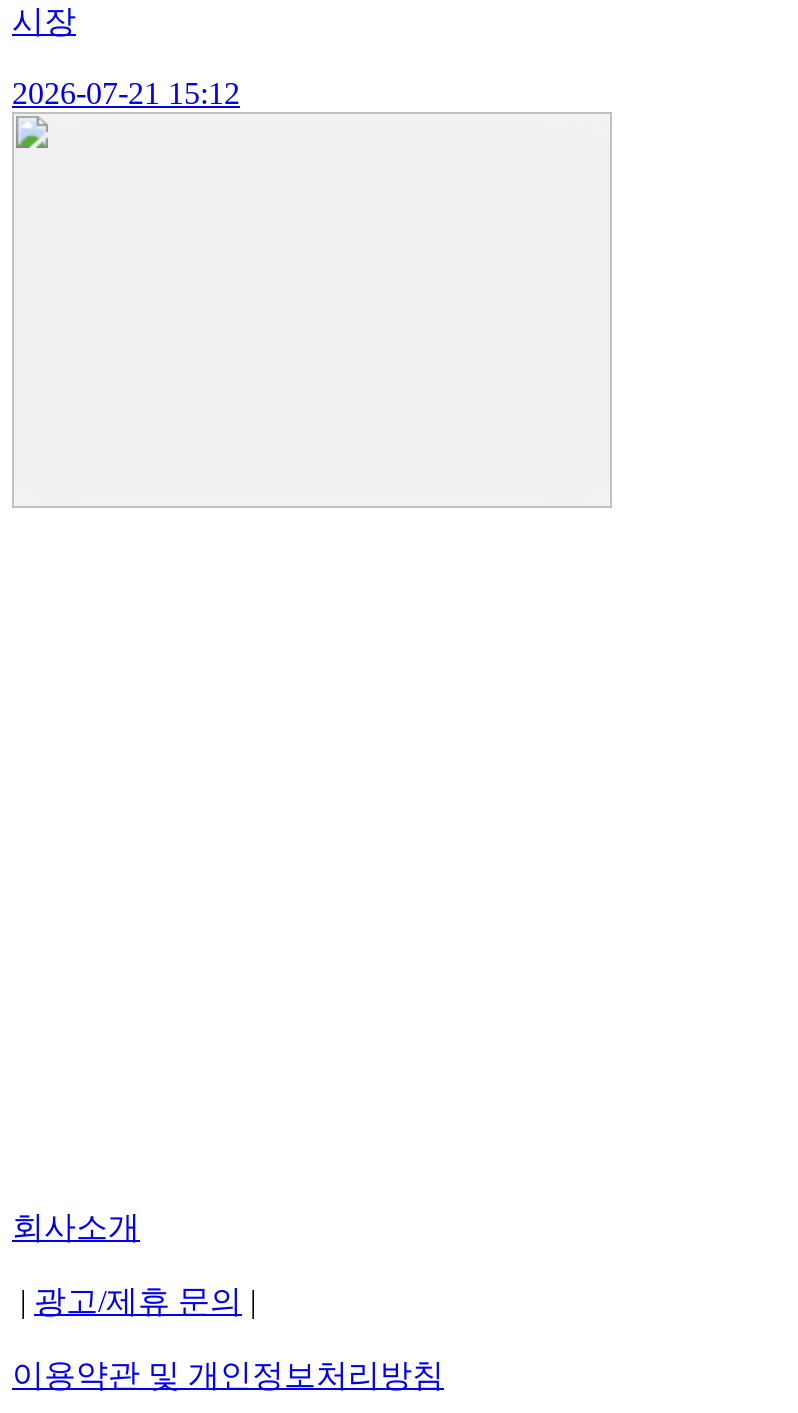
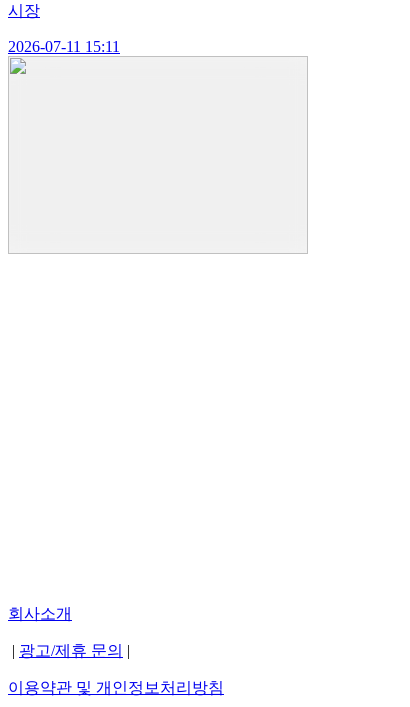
[12,77,240,111] 2026-07-21 15:12 -> [8,38,120,55] 2026-07-11 15:11

